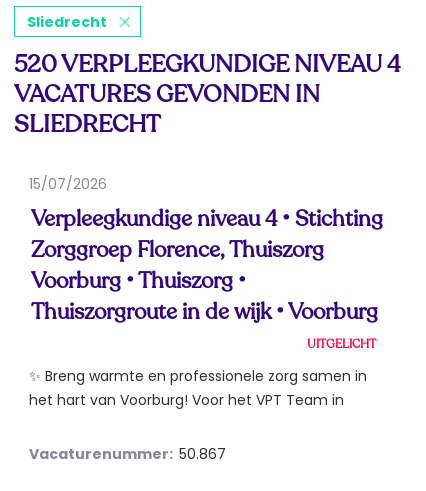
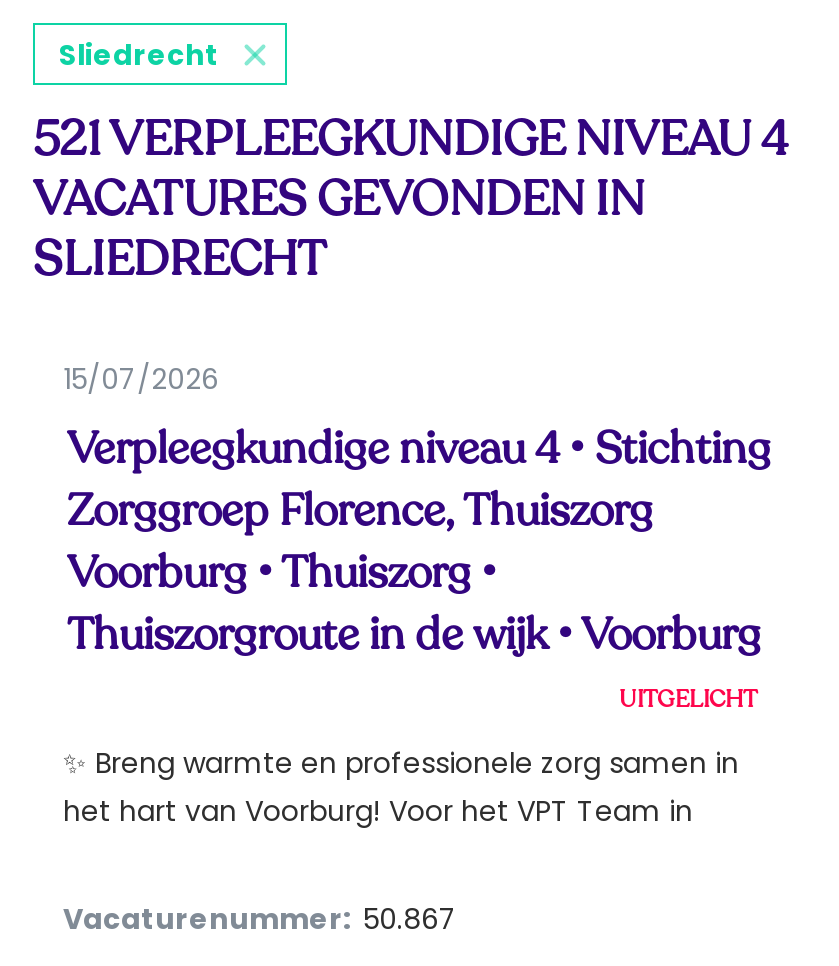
[14,48,400,81] 520 VERPLEEGKUNDIGE NIVEAU 4 -> [33,107,787,173] 521 VERPLEEGKUNDIGE NIVEAU 4

